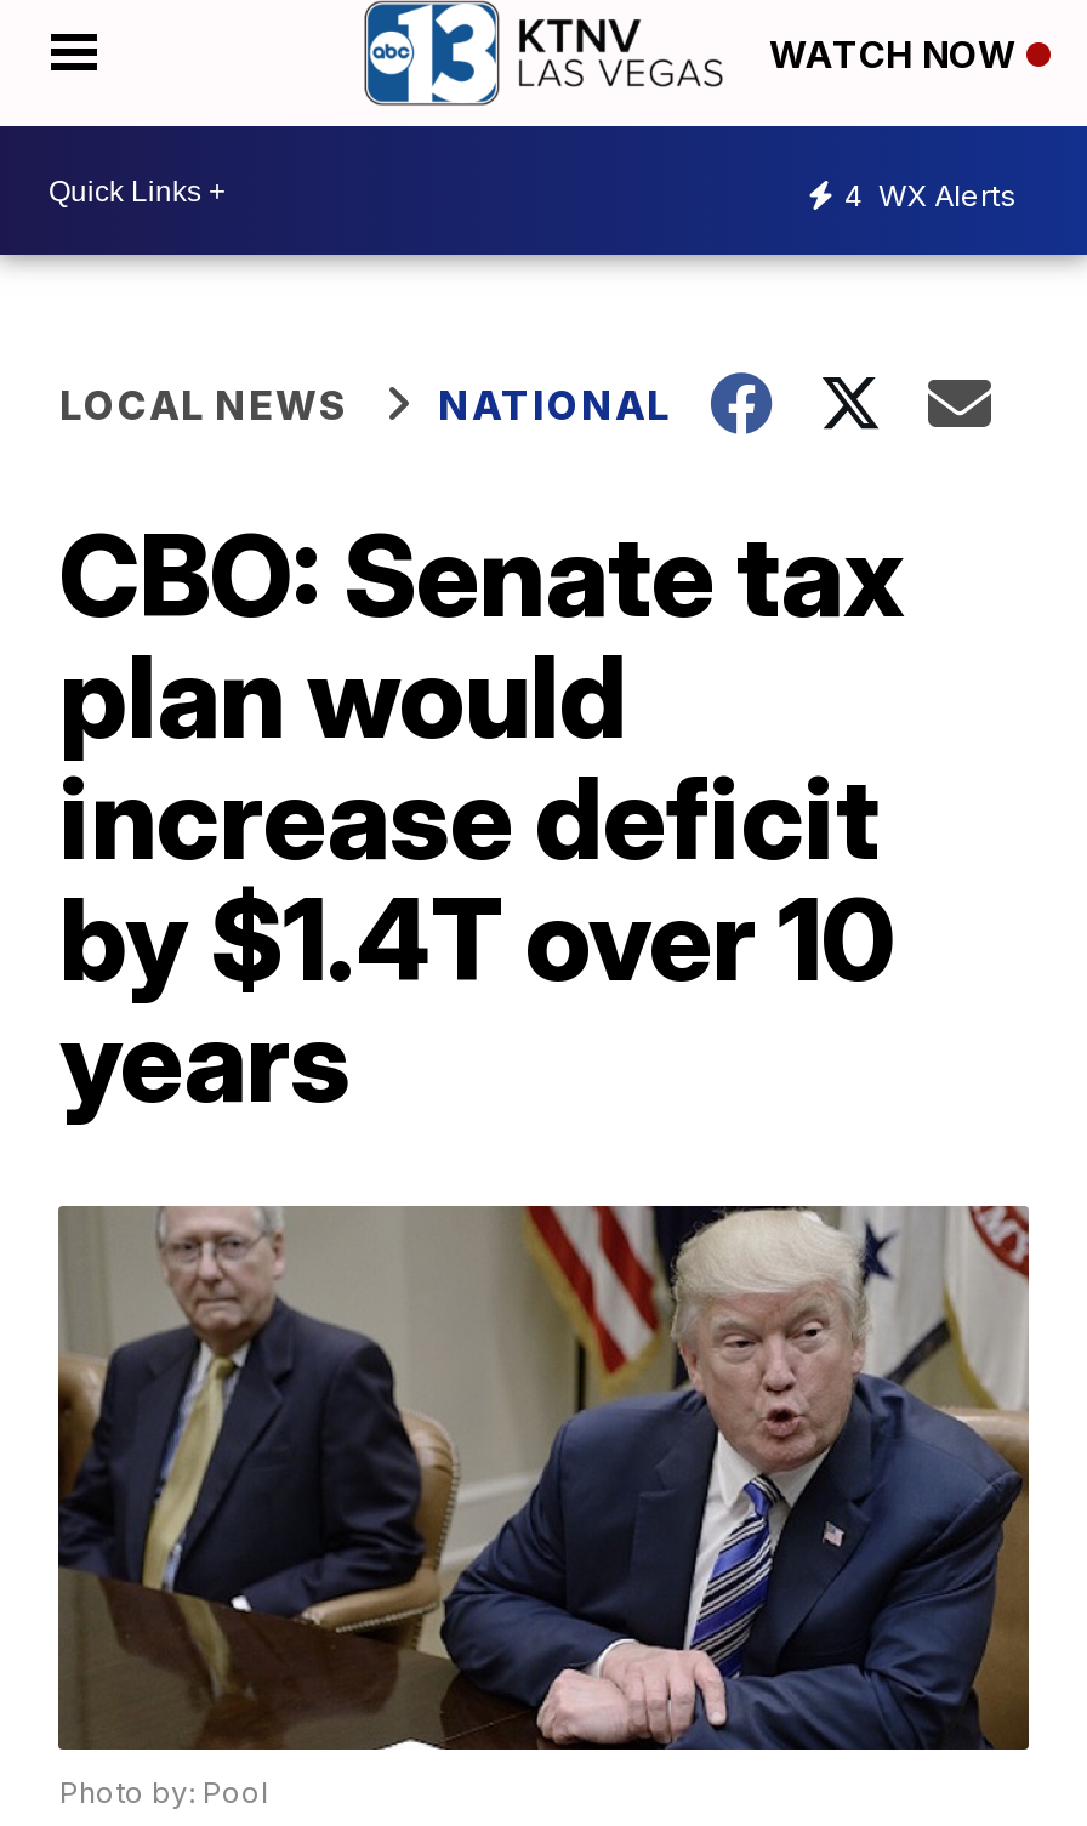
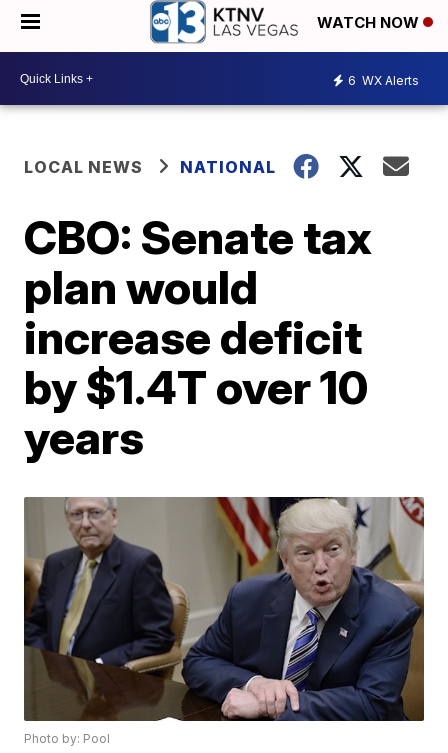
[844,176,1017,212] 4 WX Alerts -> [348,72,419,87] 6 WX Alerts

